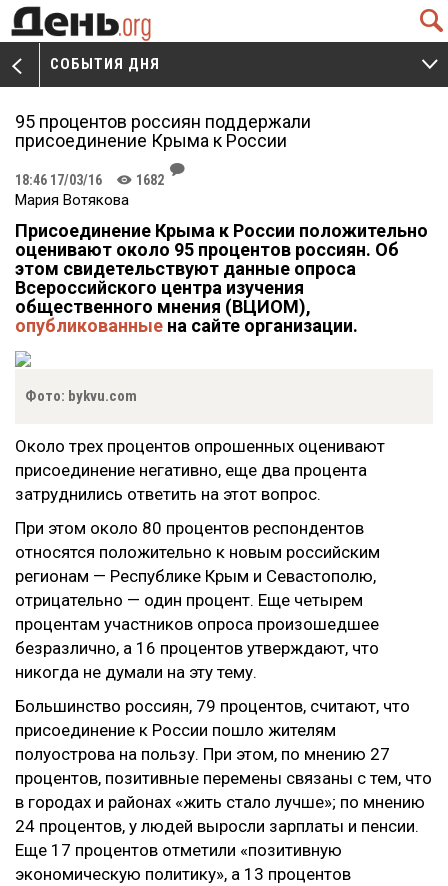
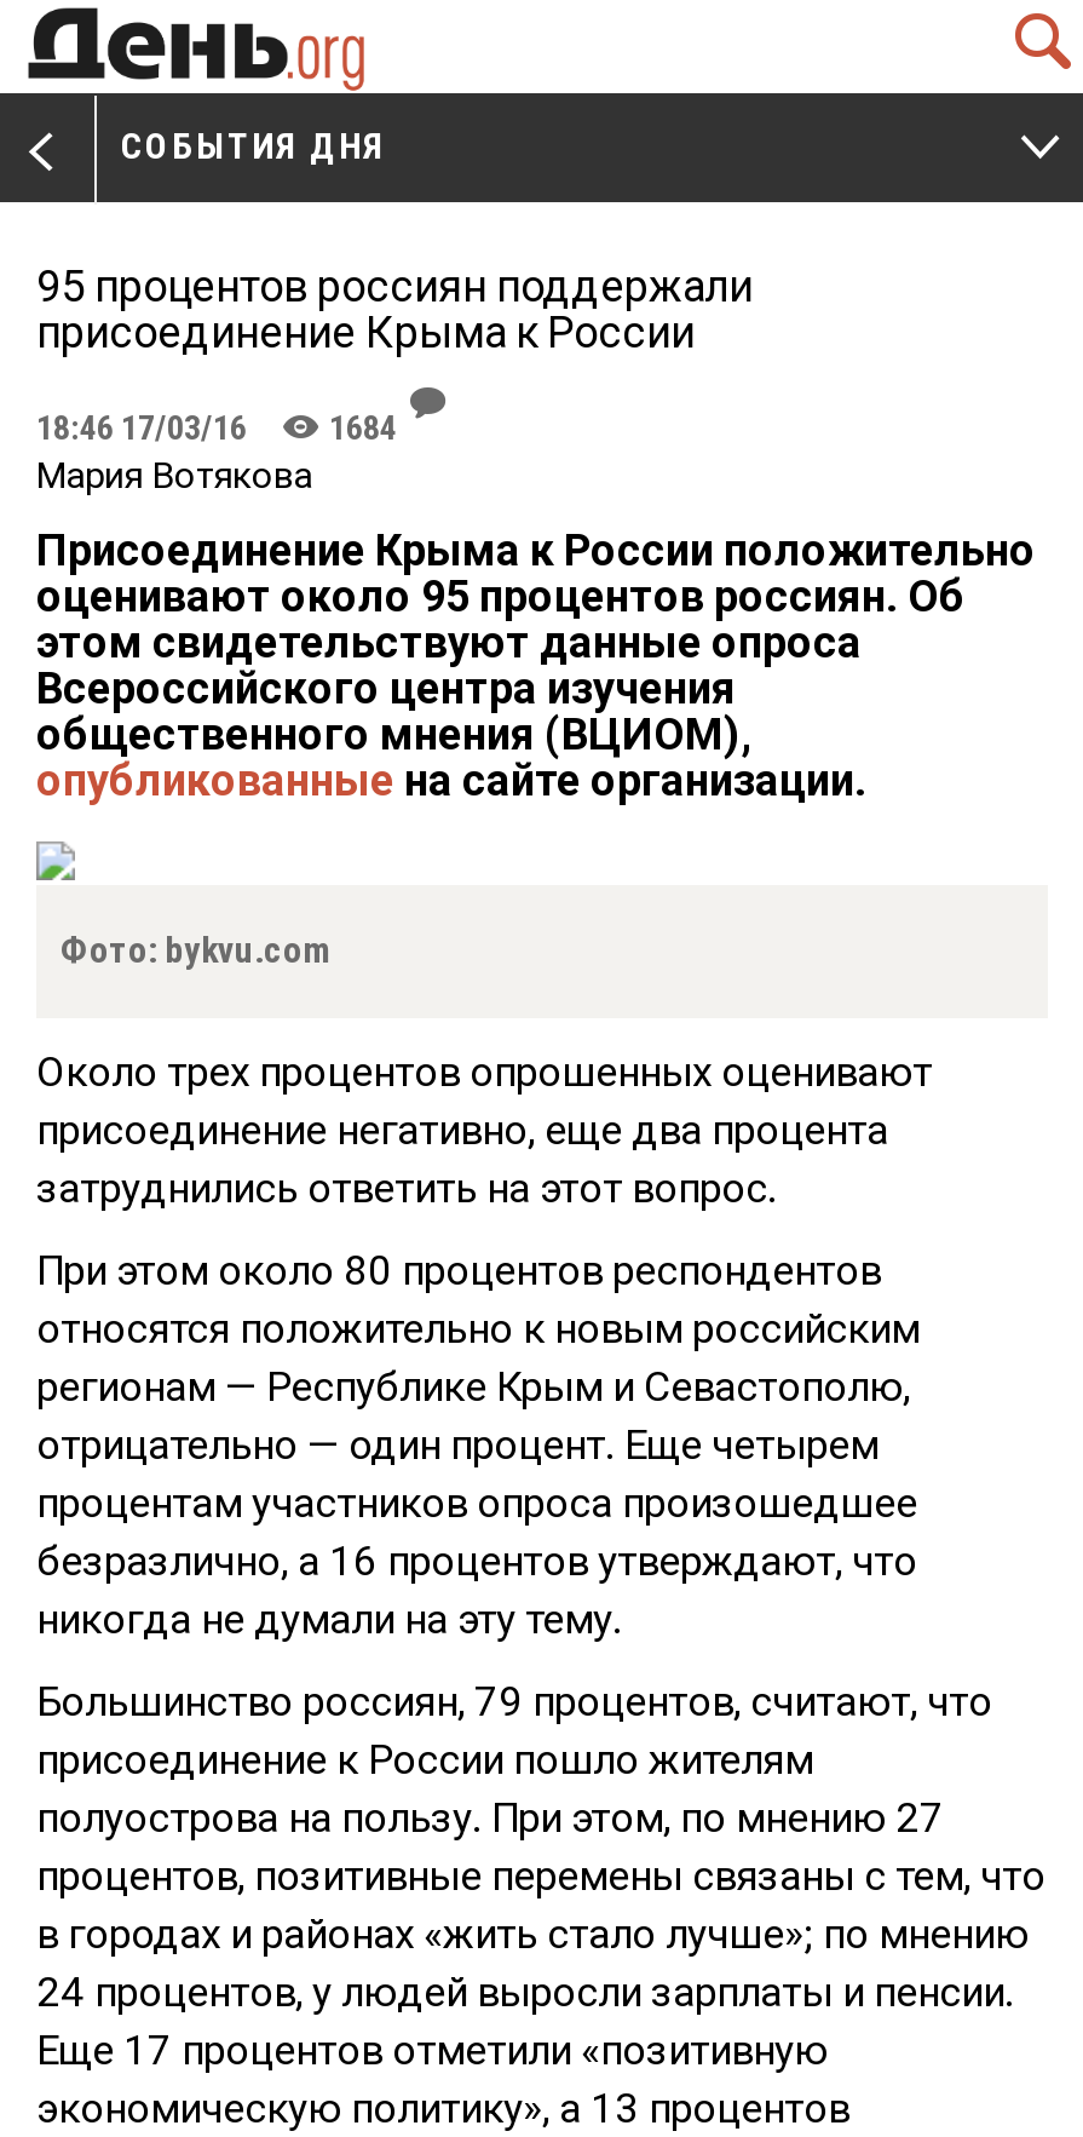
[15,172,164,188] 18:46 17/03/16 K 1682 -> [36,408,397,447] 18:46 17/03/16 K 1684

